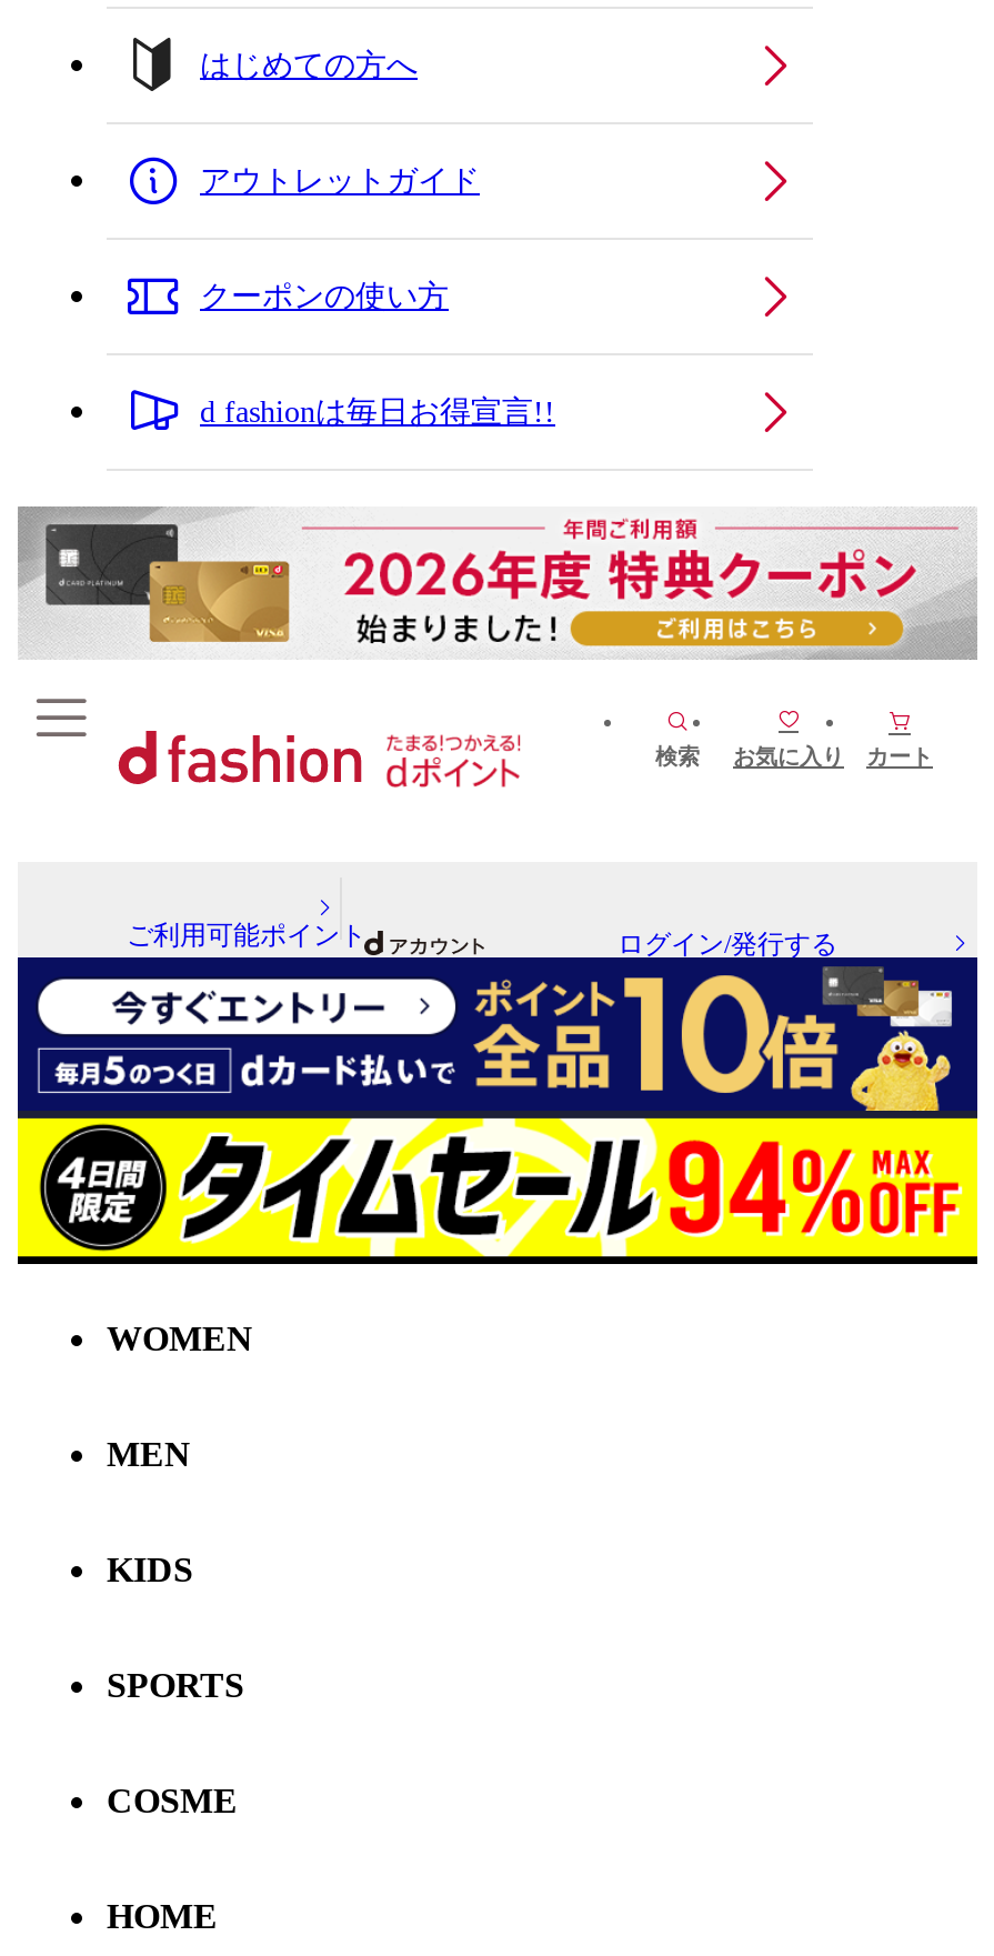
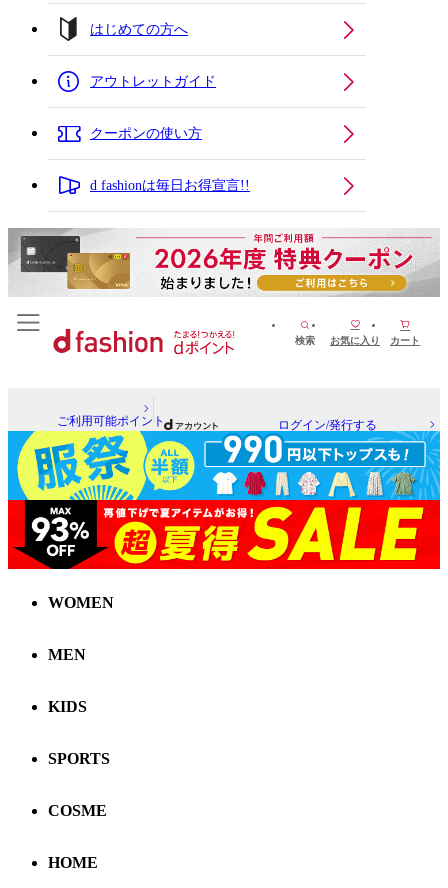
[16,955,980,1266] [image] -> [7,430,441,570] [image]

